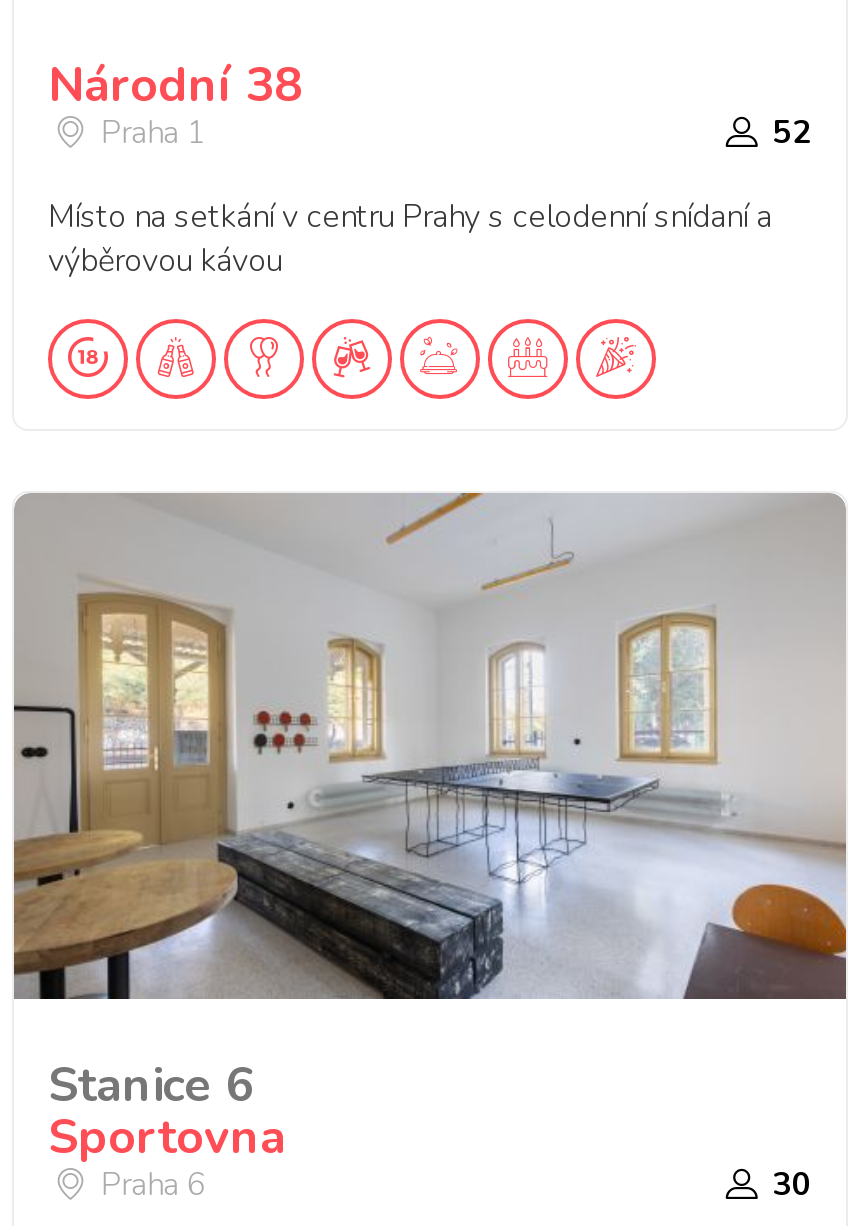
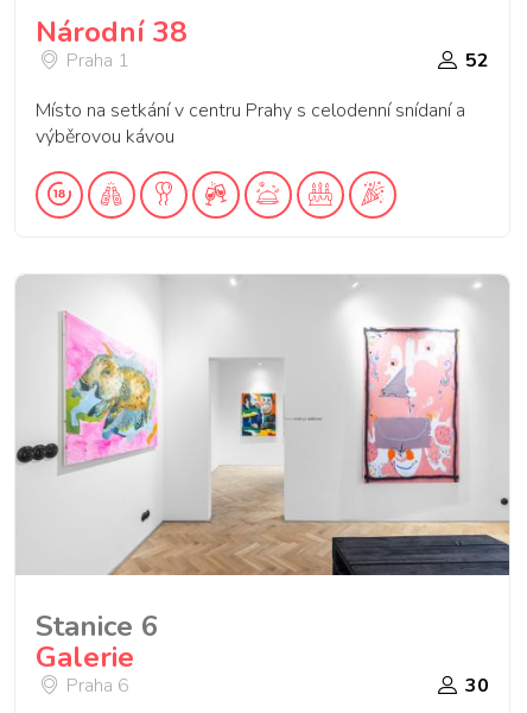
[12,491,846,1001] [image] -> [15,275,509,576] [image]
[48,1106,286,1170] Sportovna -> [36,639,134,677] Galerie

